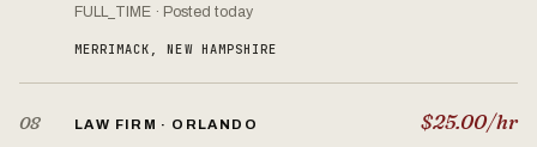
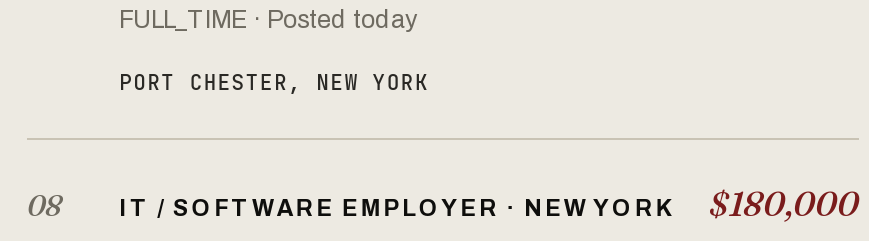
[74,41,277,58] MERRIMACK, NEW HAMPSHIRE -> [119,69,429,97] PORT CHESTER, NEW YORK
[421,111,518,134] $25.00/hr -> [709,185,859,225] $180,000
[74,118,258,132] LAW FIRM · ORLANDO -> [119,197,674,221] IT / SOFTWARE EMPLOYER · NEW YORK

